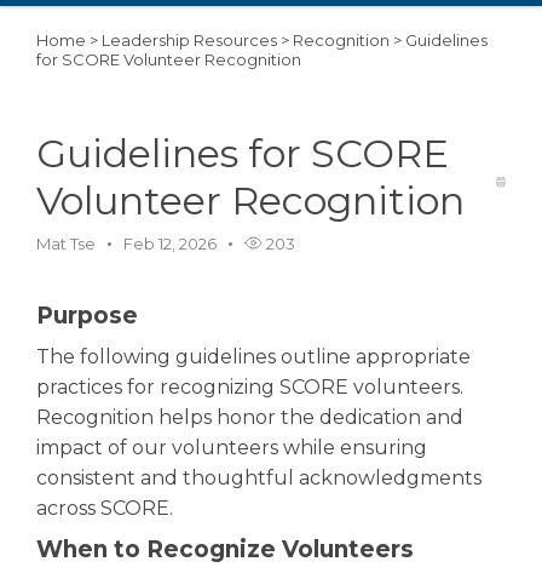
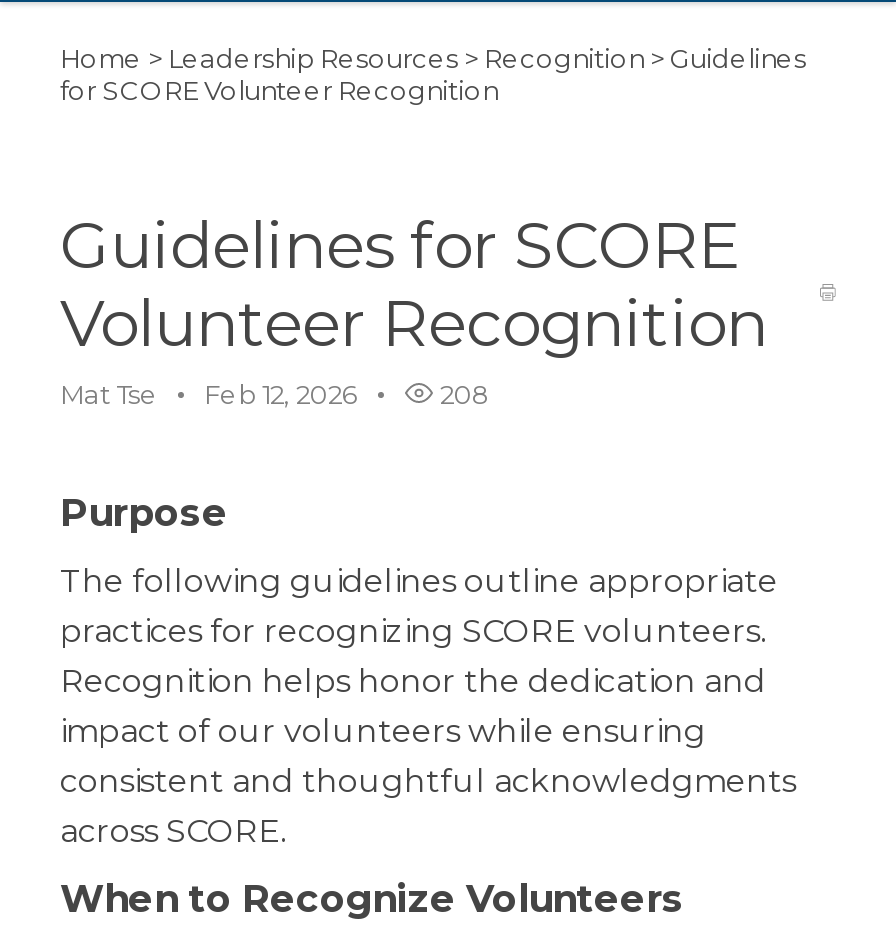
[263,234,295,253] 203 -> [434,378,490,410] 208

